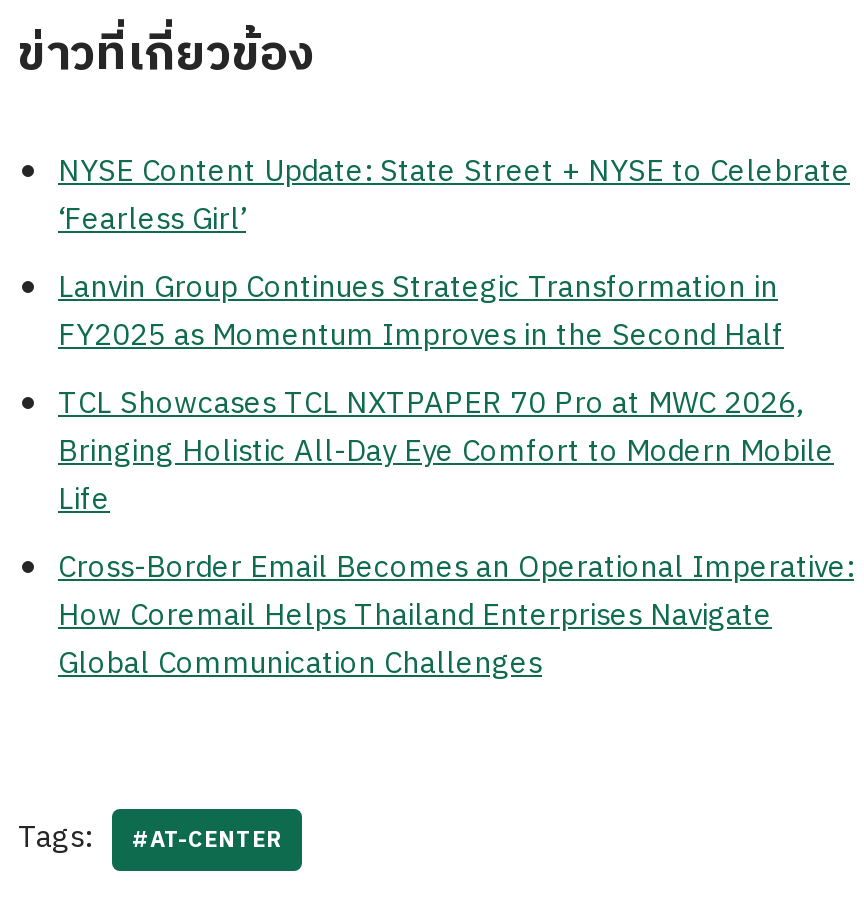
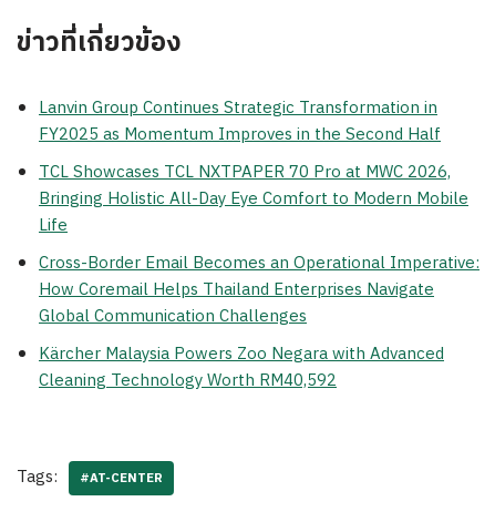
[58,147,850,245] NYSE Content Update: State Street + NYSE to Celebrate | ‘Fearless Girl’ -> none
moved [58,263,854,689] -> [39,94,479,330]: Lanvin Group Continues Strategic Transformation in | FY2025 as Momentum Improves in the Second Half | TCL Showcases TCL NXTPAPER 70 Pro at MWC 2026, | Bringing Holistic All-Day Eye Comfort to Modern Mobile | Life | Cross-Border Email Becomes an Operational Imperative: | How Coremail Helps Thailand Enterprises Navigate | Global Communication Challenges
none -> [39,340,444,395] Kärcher Malaysia Powers Zoo Negara with Advanced | Cleaning Technology Worth RM40,592

